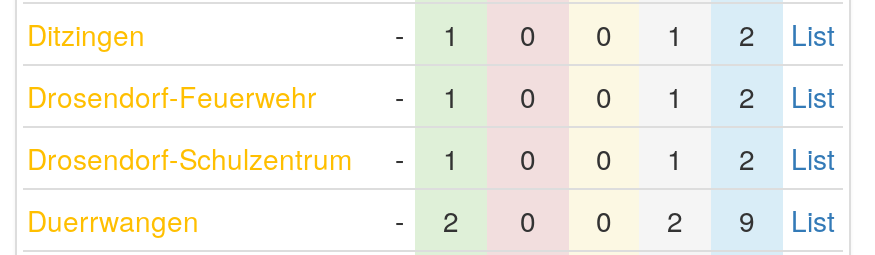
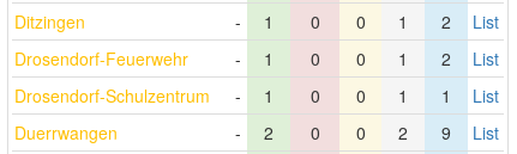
[739,138,755,178] 2 -> [441,84,451,107] 1

